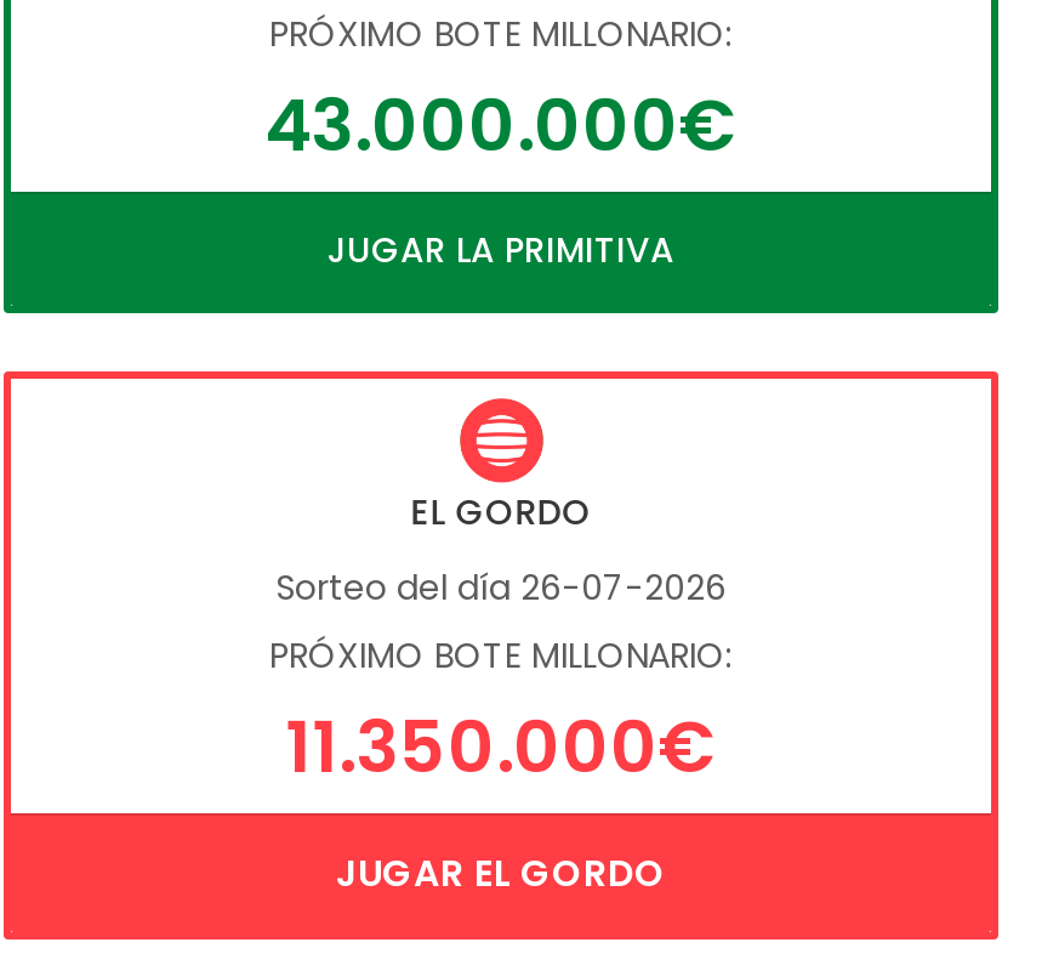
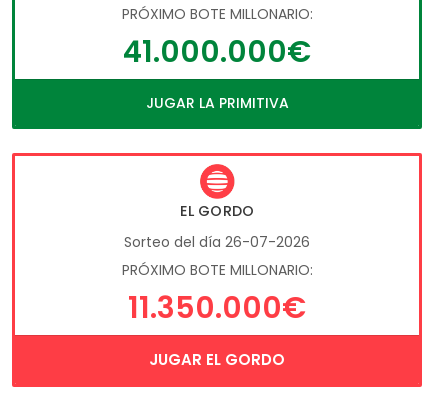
[264,75,738,175] 43.000.000€ -> [123,31,311,72] 41.000.000€

